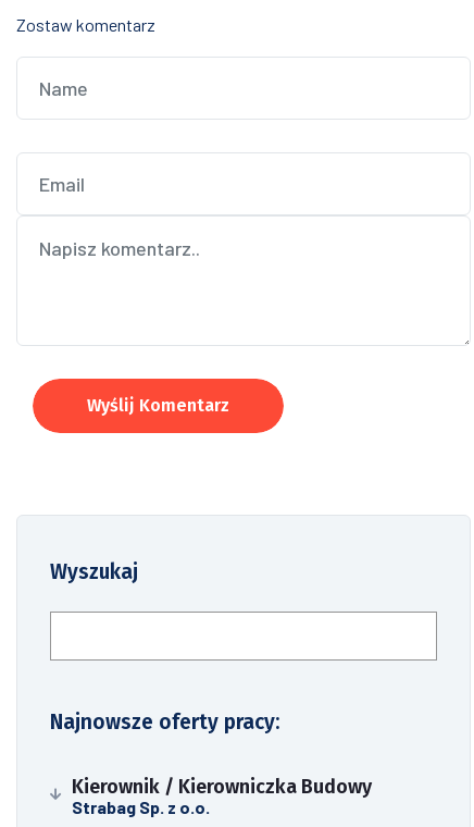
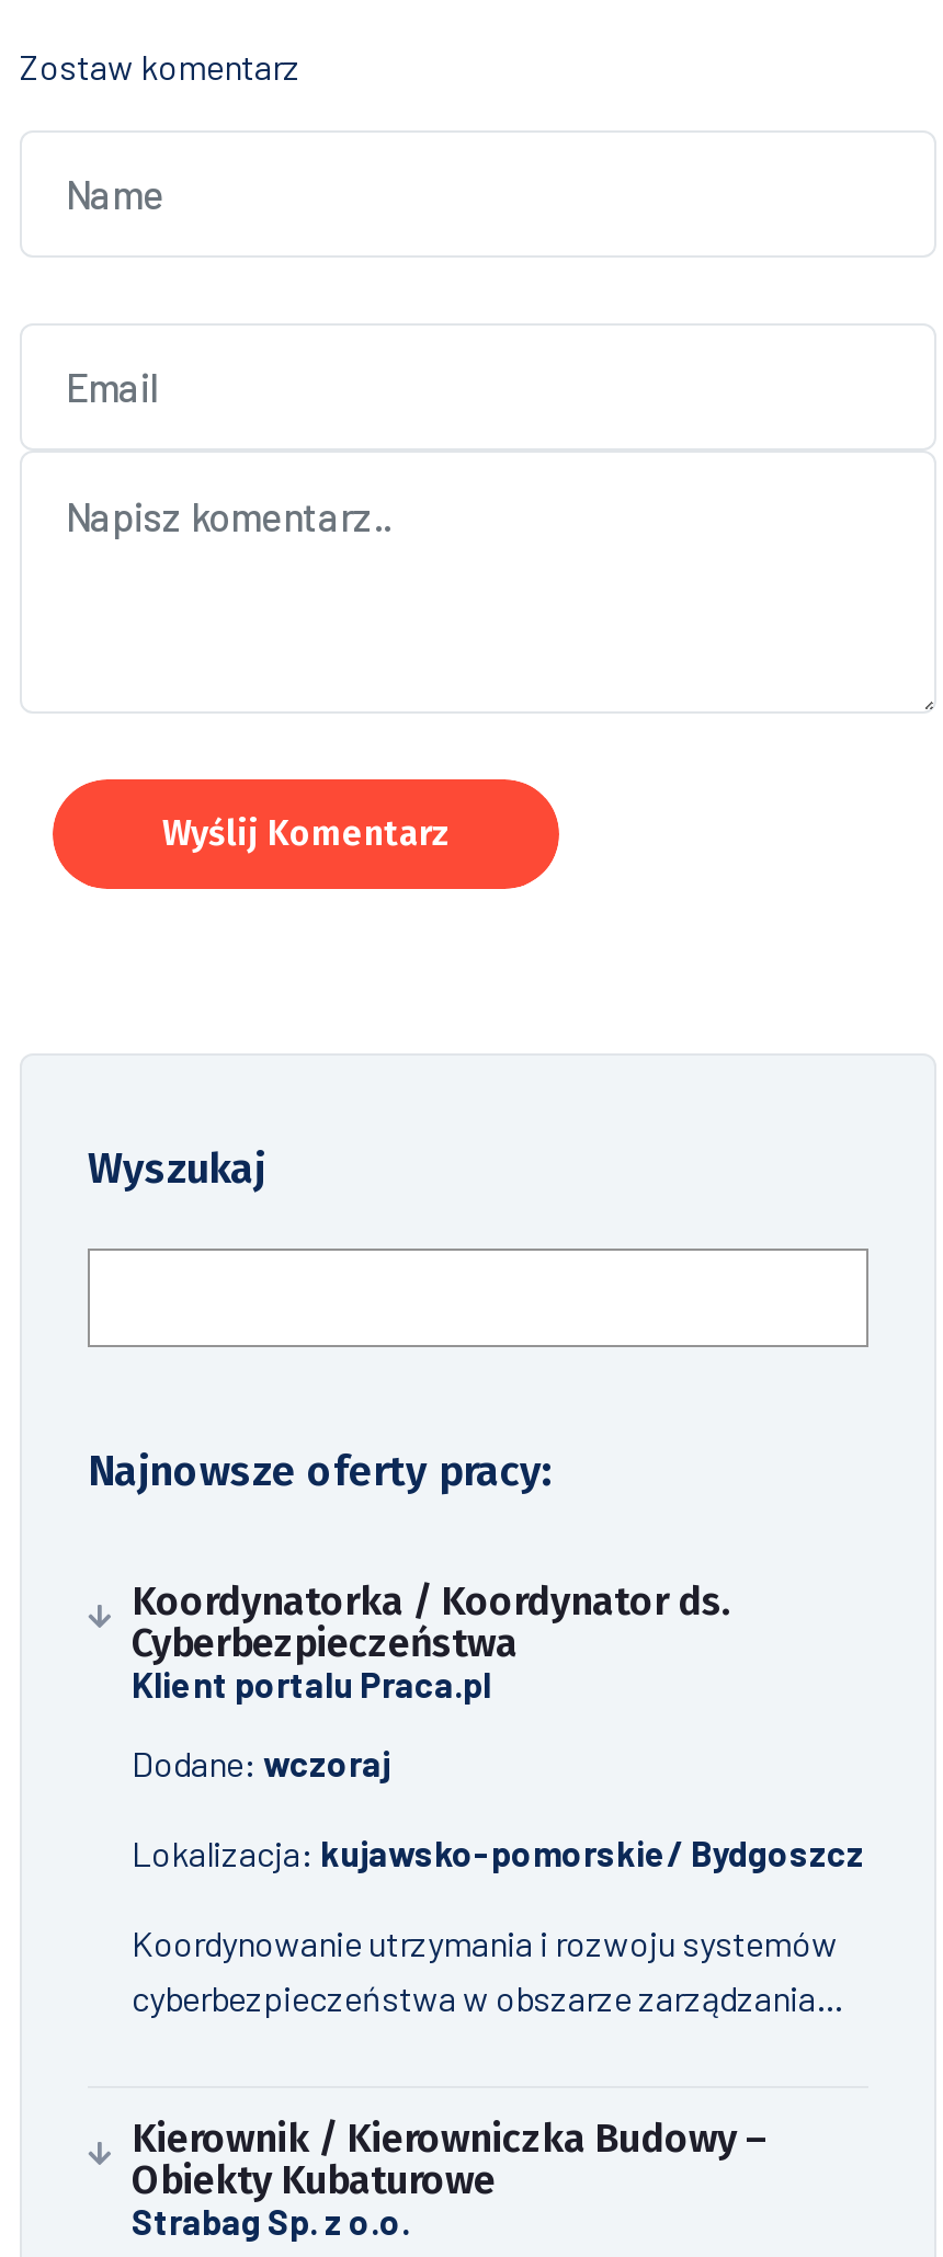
[72,774,372,798] Kierownik / Kierowniczka Budowy -> [132,1576,864,2203] Koordynatorka / Koordynator ds. | Cyberbezpieczeństwa | Klient portalu Praca.pl | Dodane: wczoraj | Lokalizacja: kujawsko-pomorskie/ Bydgoszcz | Koordynowanie utrzymania i rozwoju systemów | cyberbezpieczeństwa w obszarze zarządzania... | Kierownik / Kierowniczka Budowy – | Obiekty Kubaturowe

